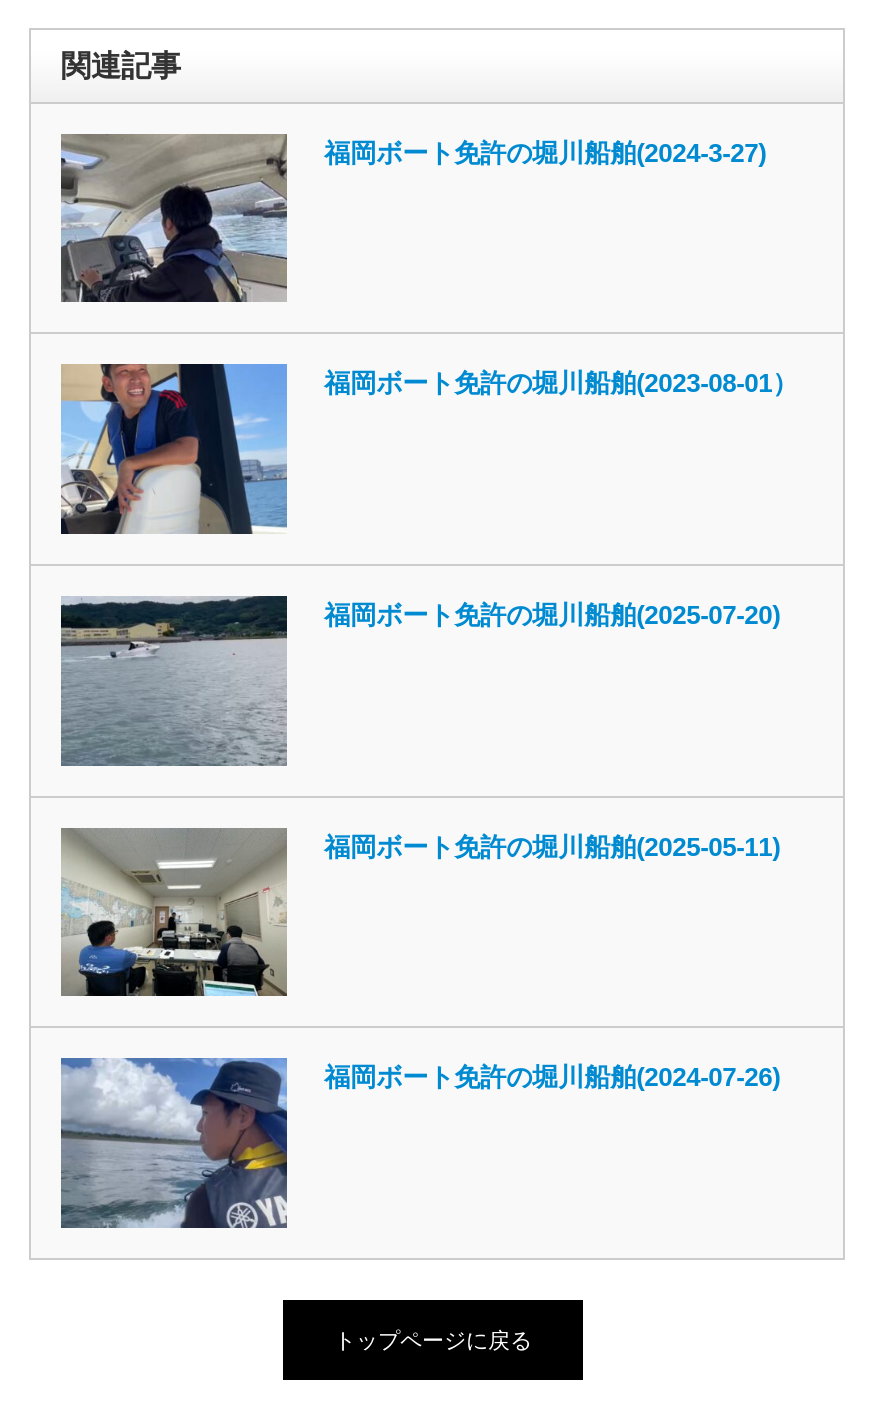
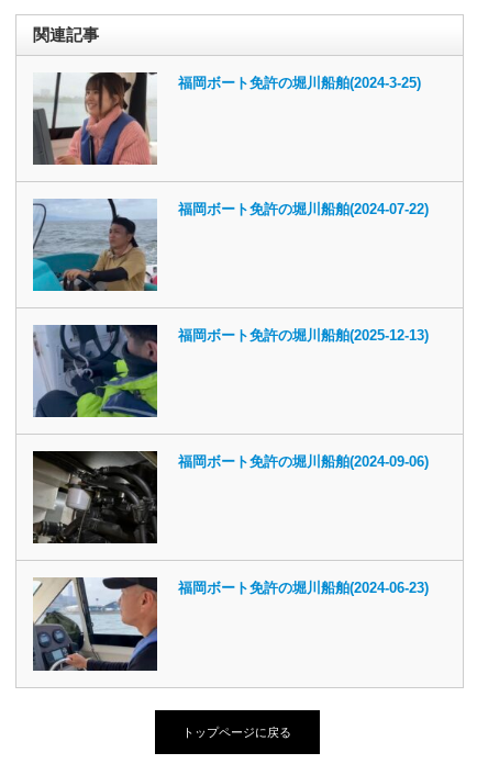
[59,133,766,303] [image] | 福岡ボート免許の堀川船舶(2024-3-27) -> [33,72,421,166] [image] | 福岡ボート免許の堀川船舶(2024-3-25)
[59,361,798,535] [image] | 福岡ボート免許の堀川船舶(2023-08-01） -> [32,198,428,292] [image] | 福岡ボート免許の堀川船舶(2024-07-22)
[61,595,780,767] [image] | 福岡ボート免許の堀川船舶(2025-07-20) -> [34,325,428,417] [image] | 福岡ボート免許の堀川船舶(2025-12-13)
[63,829,780,995] [image] | 福岡ボート免許の堀川船舶(2025-05-11) -> [33,451,428,544] [image] | 福岡ボート免許の堀川船舶(2024-09-06)
[59,1055,780,1229] [image] | 福岡ボート免許の堀川船舶(2024-07-26) -> [33,576,428,672] [image] | 福岡ボート免許の堀川船舶(2024-06-23)

